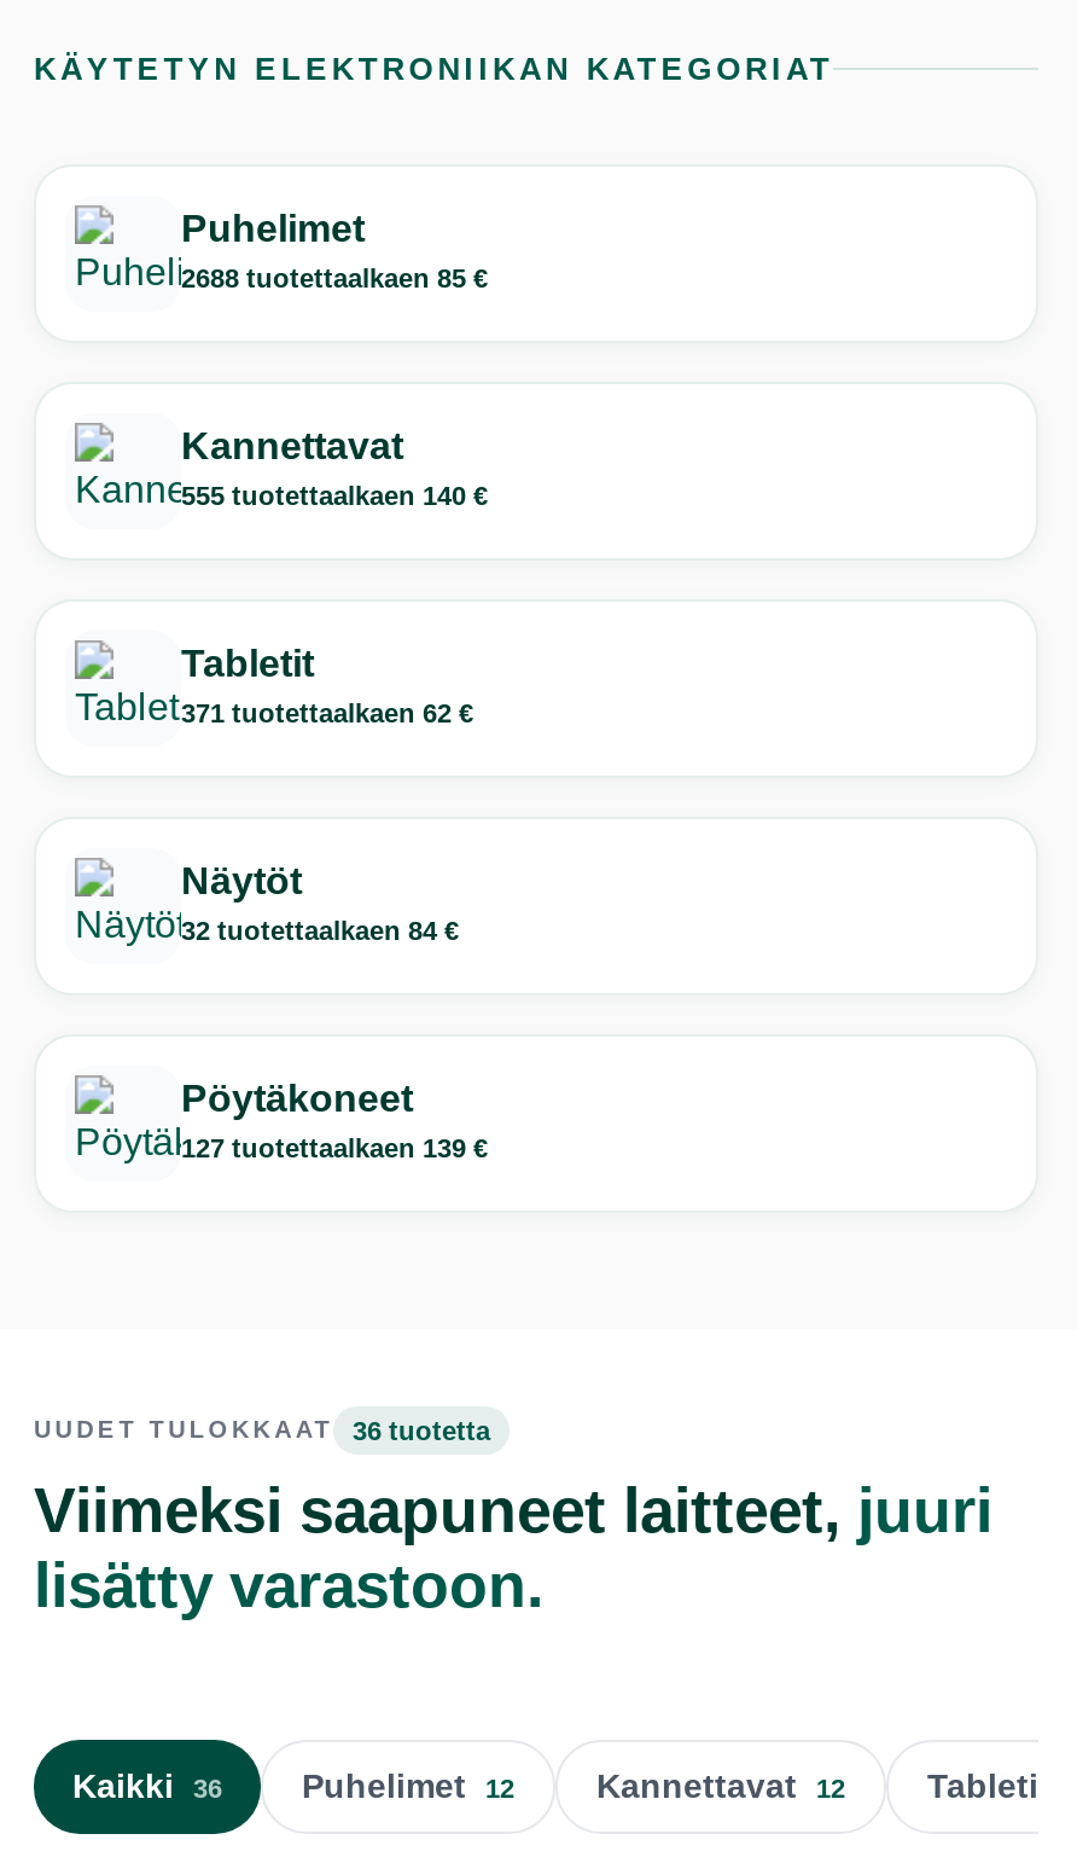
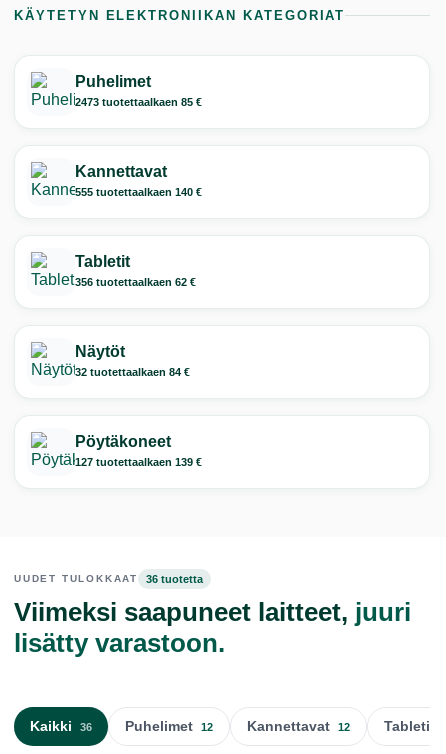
[181,263,488,292] 2688 tuotettaalkaen 85 € -> [75,96,202,108] 2473 tuotettaalkaen 85 €
[181,698,473,727] 371 tuotettaalkaen 62 € -> [75,276,196,288] 356 tuotettaalkaen 62 €

